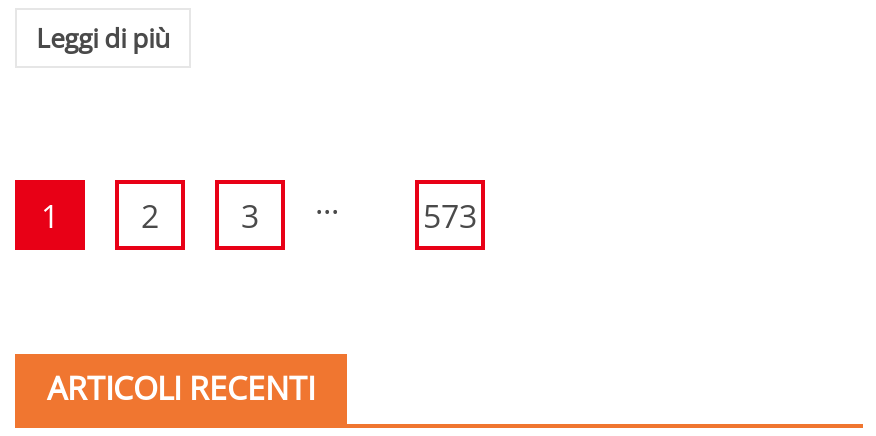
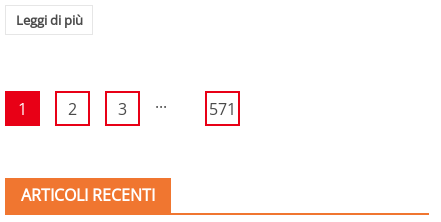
[423,194,477,238] 573 -> [209,98,236,120] 571

